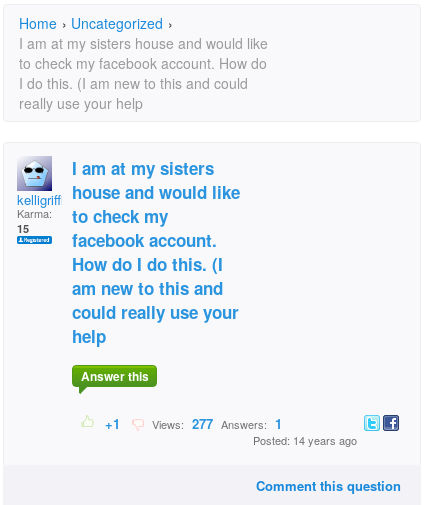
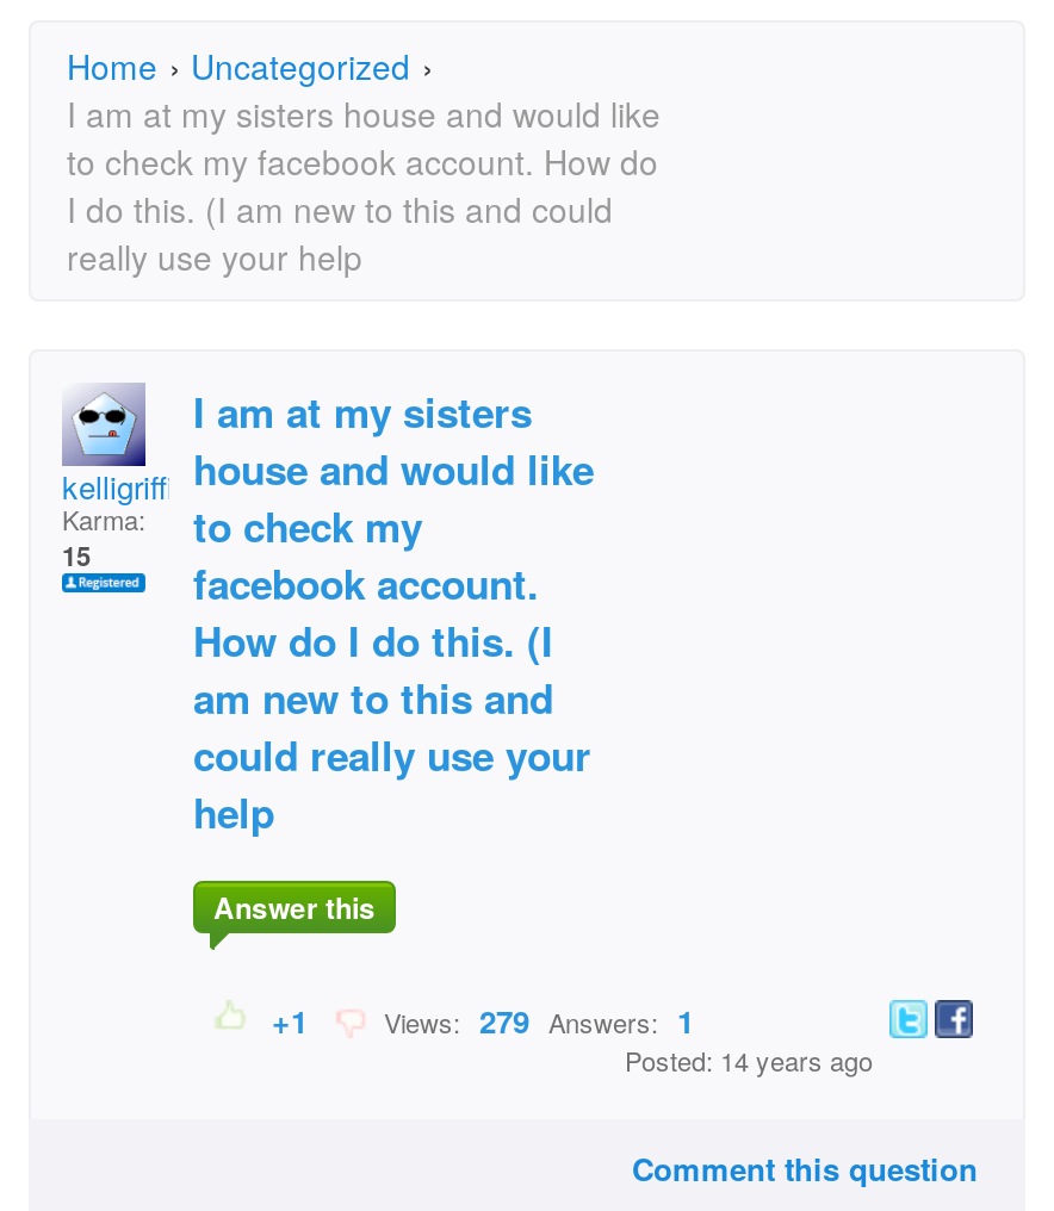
[146,414,282,433] Views: 277 Answers: 1 -> [370,998,694,1043] Views: 279 Answers: 1

